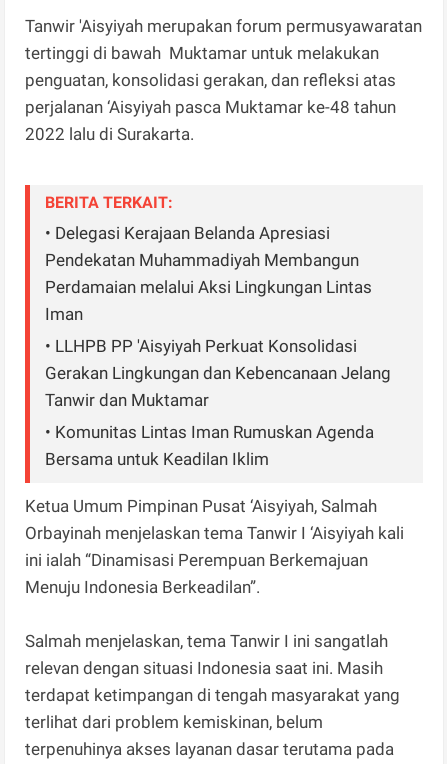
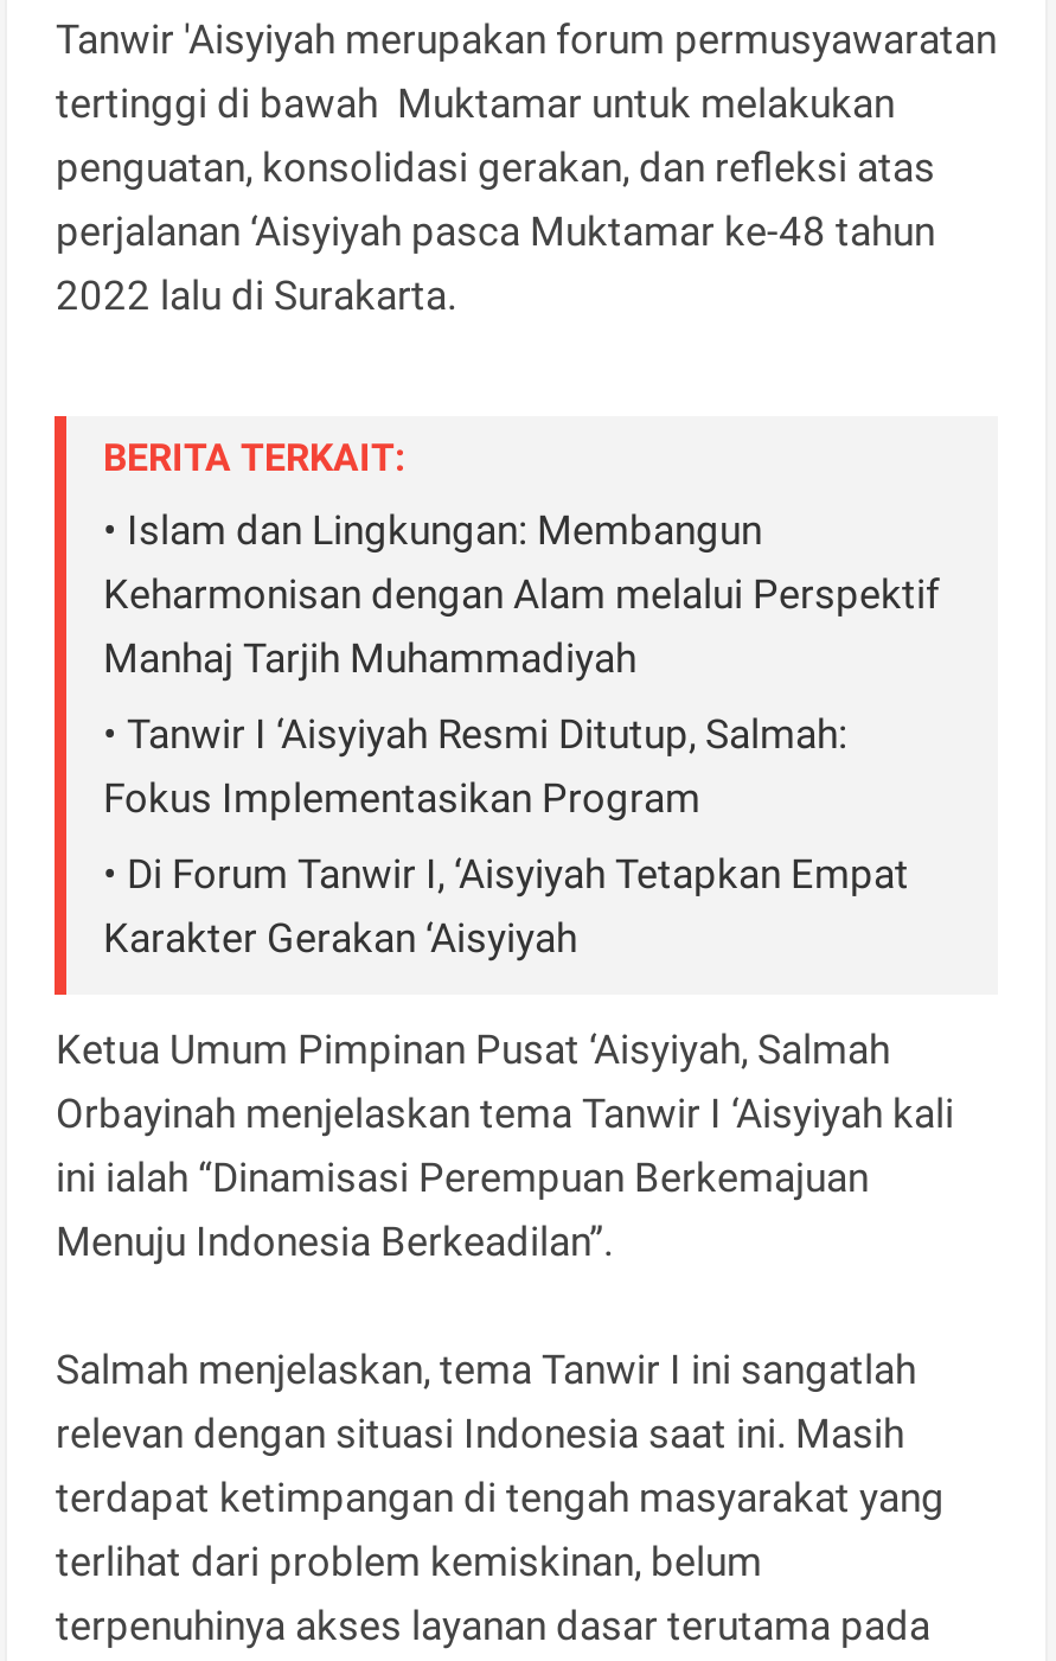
[45,223,372,324] • Delegasi Kerajaan Belanda Apresiasi | Pendekatan Muhammadiyah Membangun | Perdamaian melalui Aksi Lingkungan Lintas | Iman -> [103,507,940,683] • Islam dan Lingkungan: Membangun | Keharmonisan dengan Alam melalui Perspektif | Manhaj Tarjih Muhammadiyah
[45,336,391,410] • LLHPB PP 'Aisyiyah Perkuat Konsolidasi | Gerakan Lingkungan dan Kebencanaan Jelang | Tanwir dan Muktamar -> [103,711,847,823] • Tanwir I ‘Aisyiyah Resmi Ditutup, Salmah: | Fokus Implementasikan Program
[45,422,374,469] • Komunitas Lintas Iman Rumuskan Agenda | Bersama untuk Keadilan Iklim -> [103,851,909,962] • Di Forum Tanwir I, ‘Aisyiyah Tetapkan Empat | Karakter Gerakan ‘Aisyiyah

